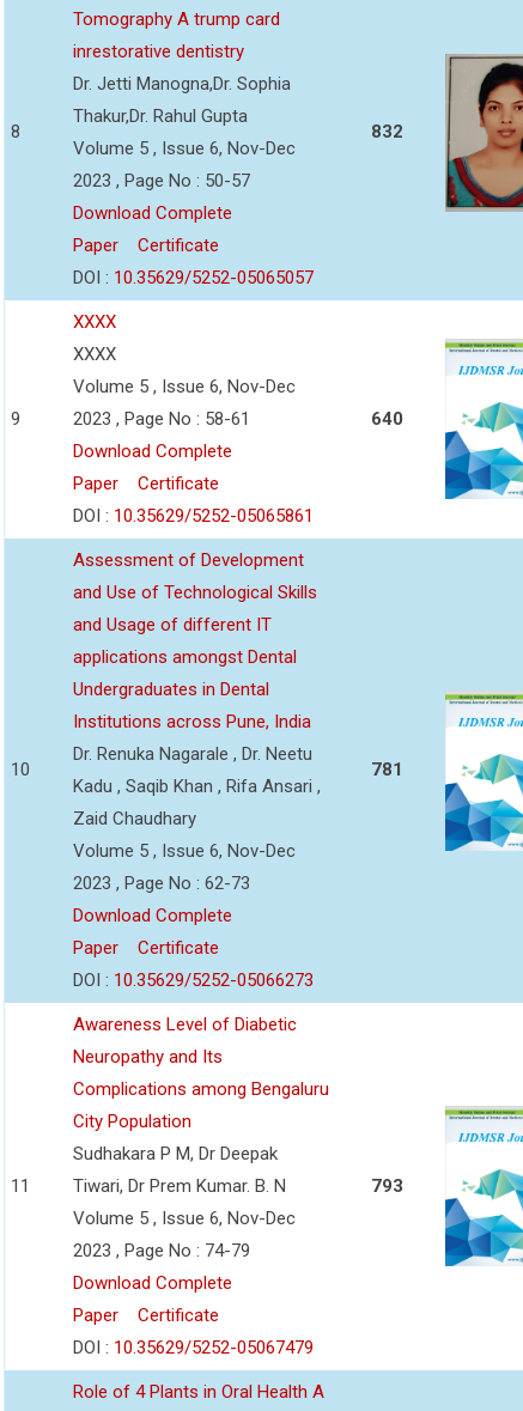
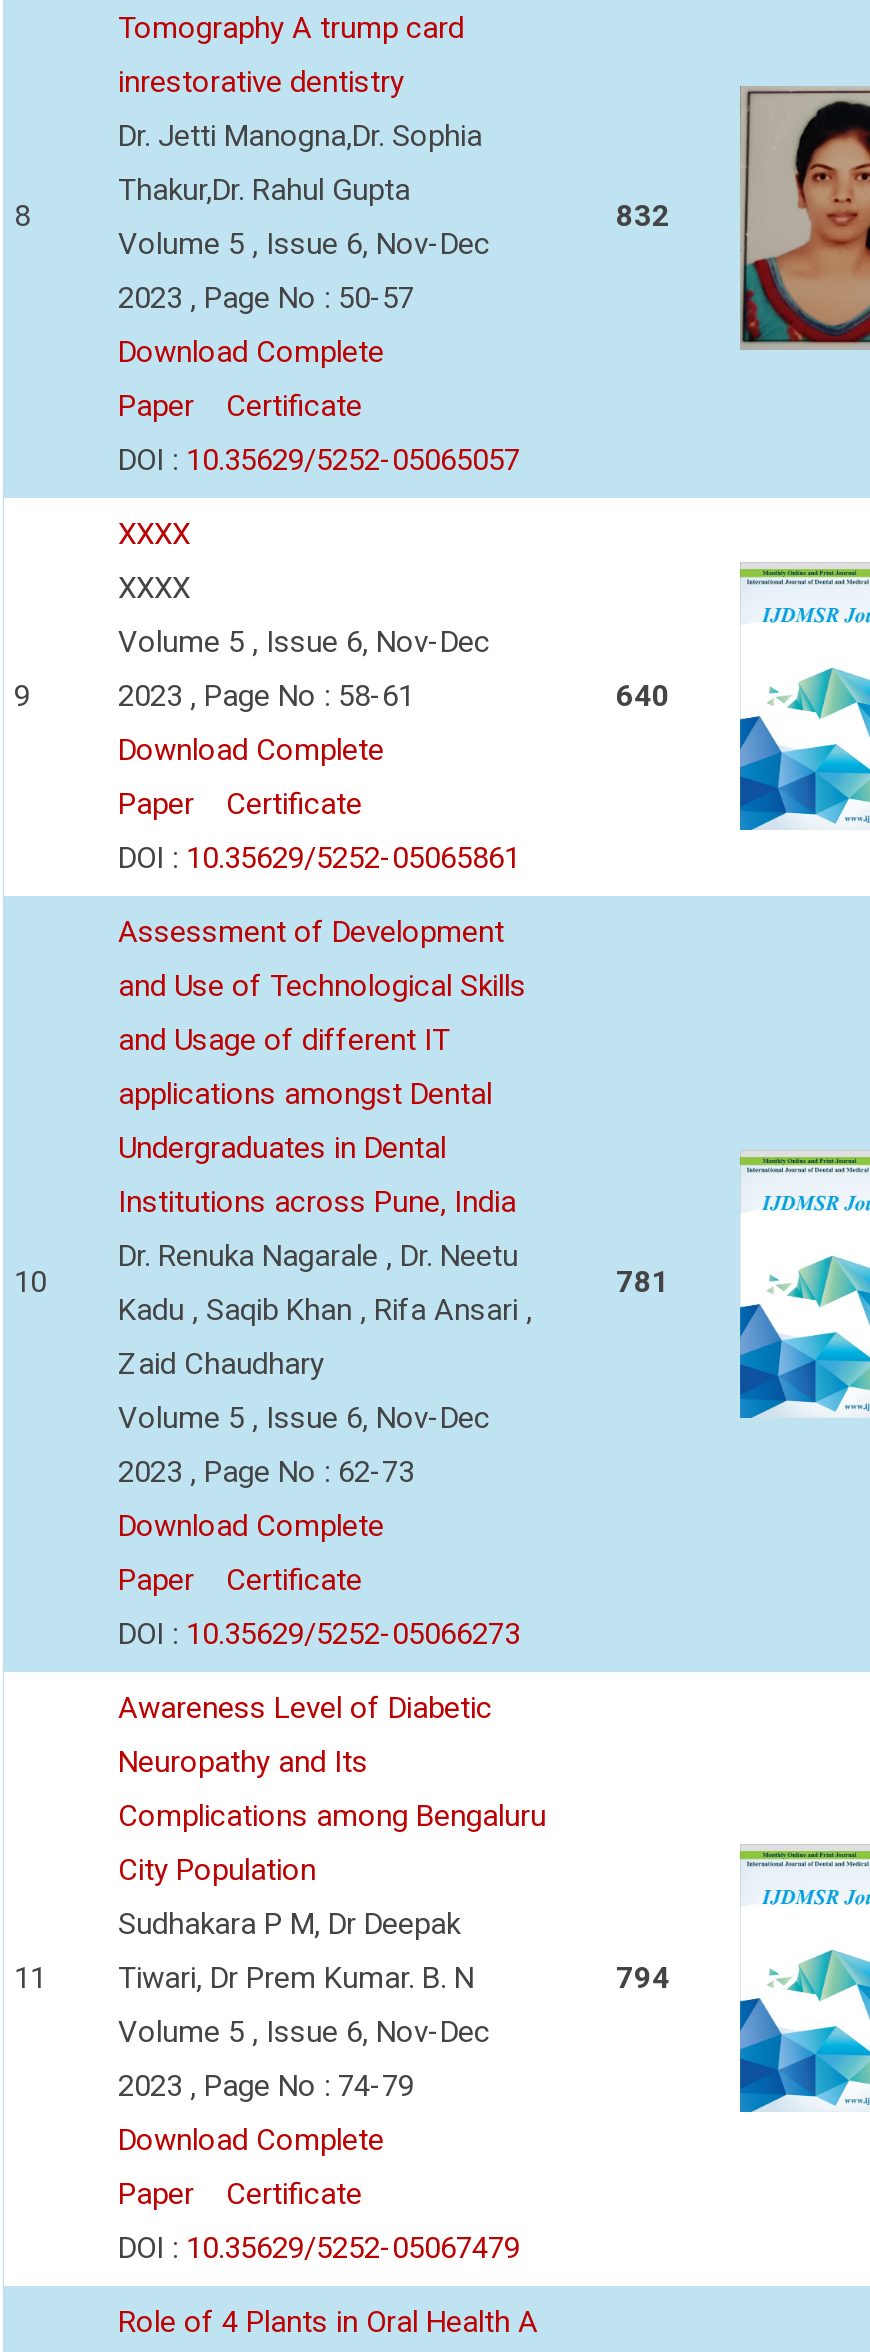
[371,1176,403,1197] 793 -> [616,1961,670,1997] 794

